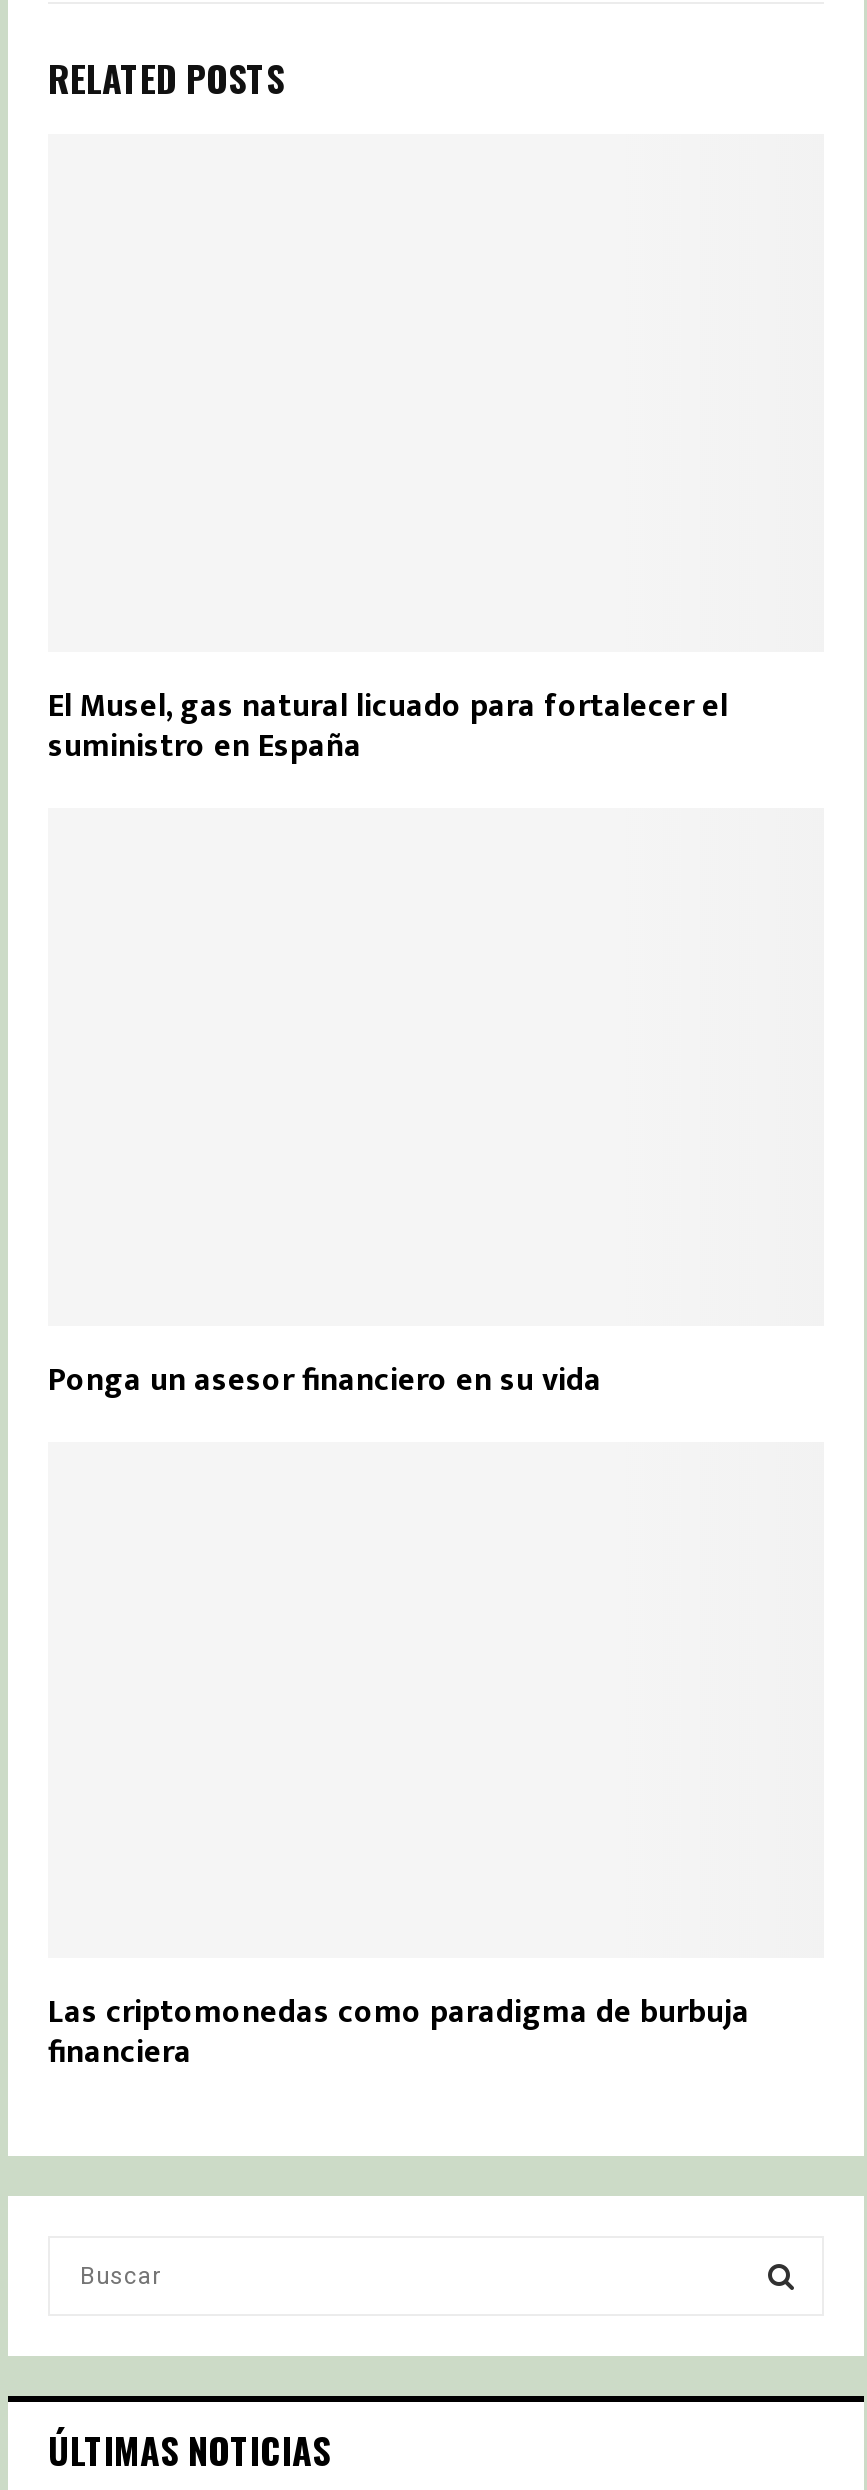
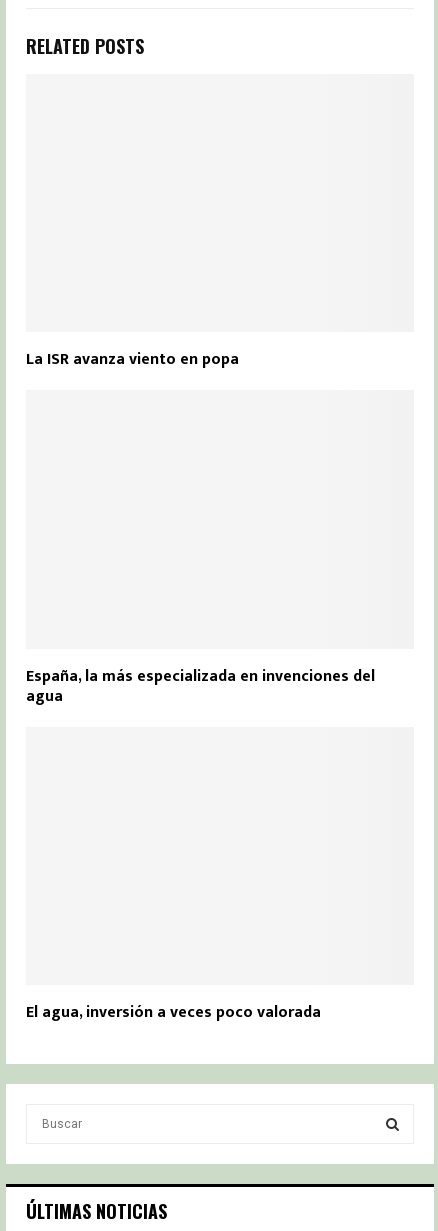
[48,680,728,774] El Musel, gas natural licuado para fortalecer el | suministro en España -> [26,346,239,373] La ISR avanza viento en popa
[48,1354,602,1408] Ponga un asesor financiero en su vida -> [26,663,375,710] España, la más especializada en invenciones del | agua
[48,1987,750,2081] Las criptomonedas como paradigma de burbuja | financiera -> [26,999,321,1026] El agua, inversión a veces poco valorada

